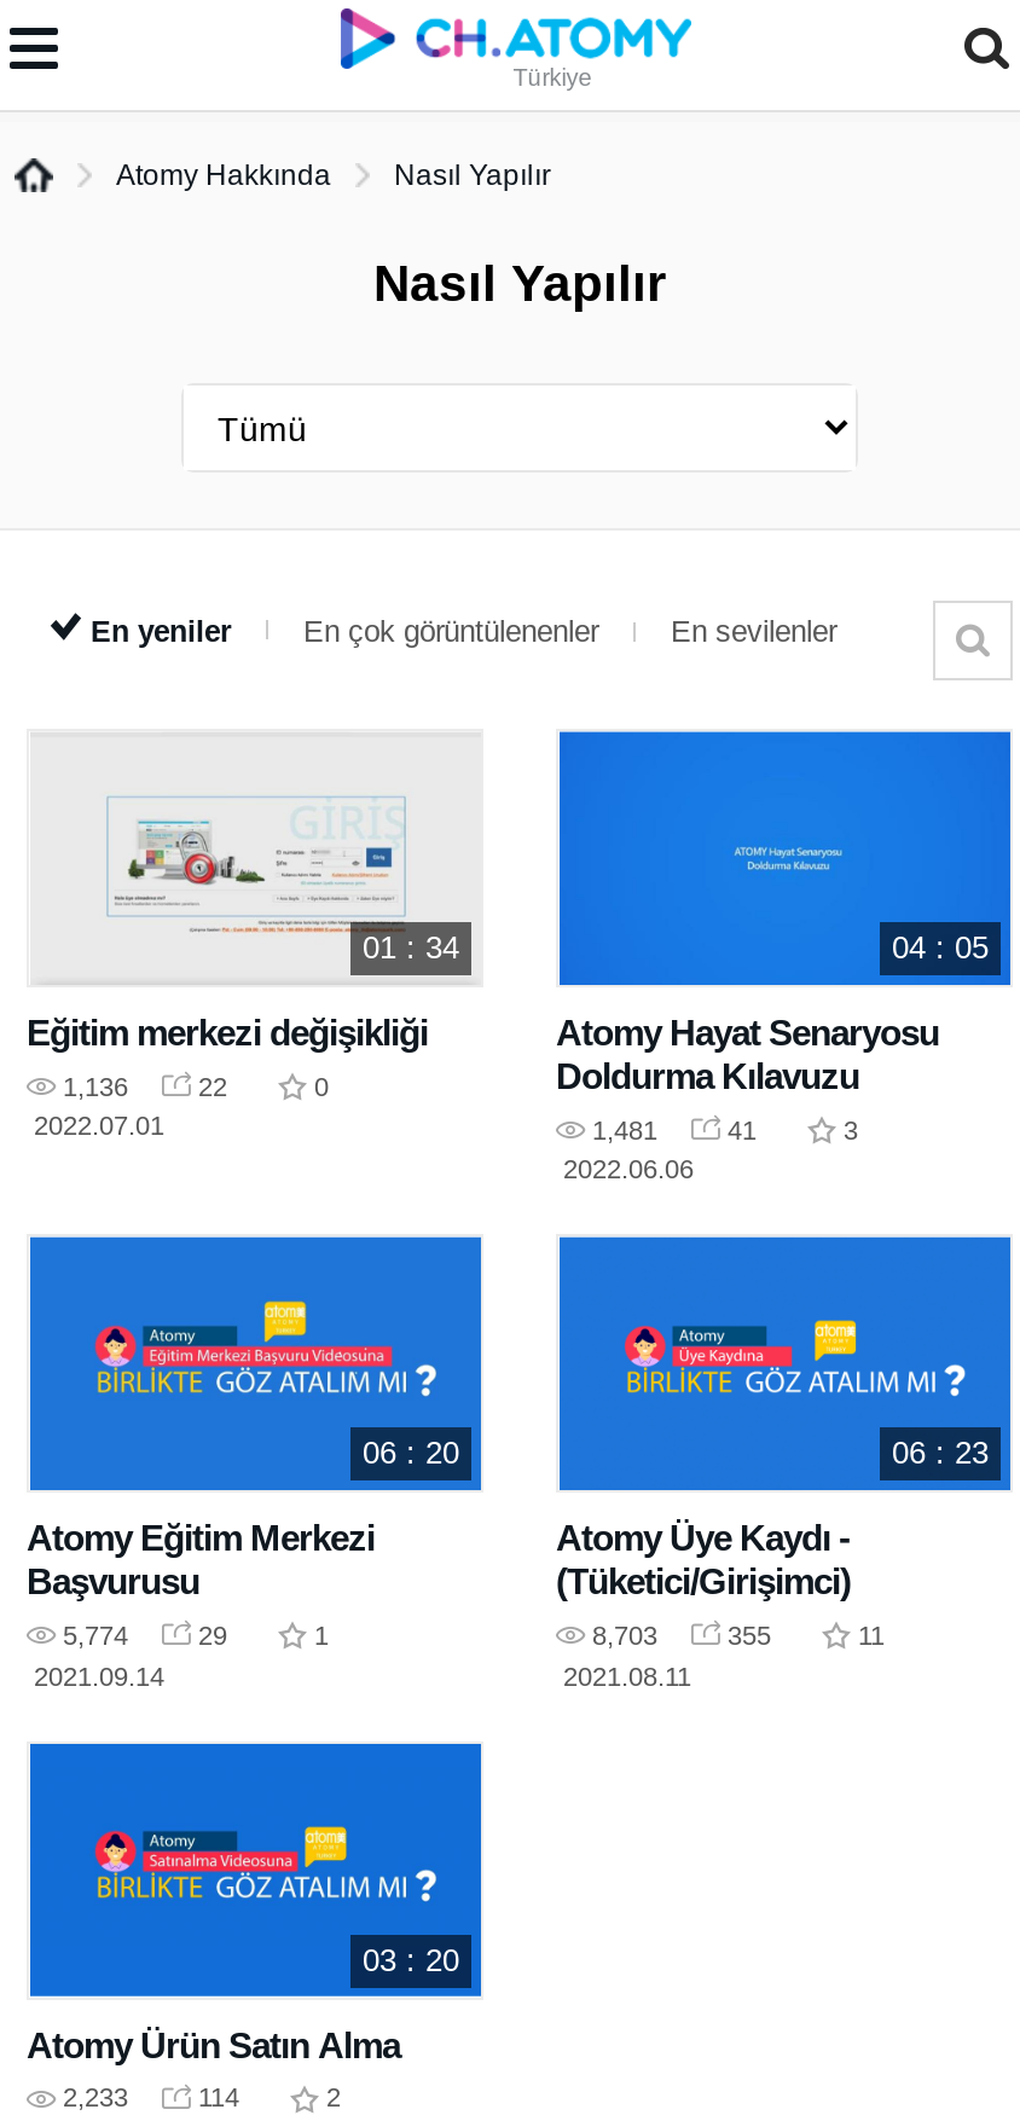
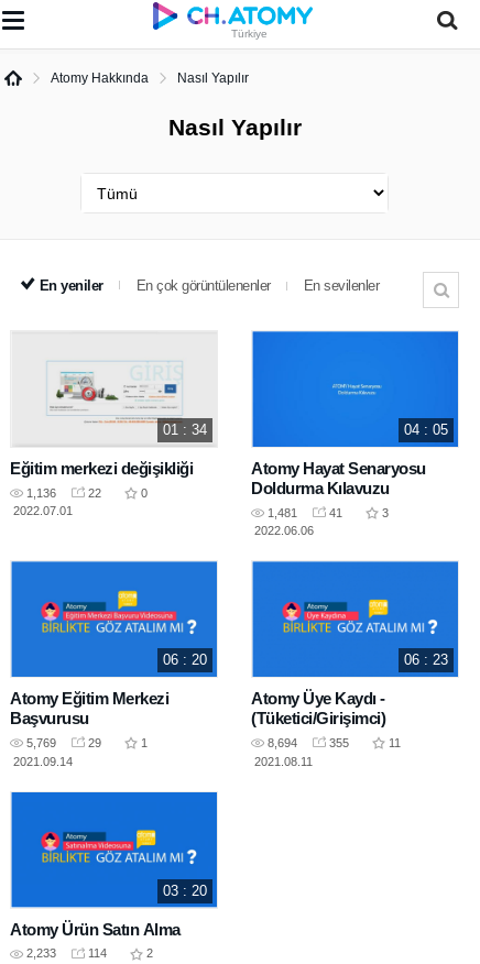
[63,1621,128,1650] 5,774 -> [26,736,56,749] 5,769
[592,1621,657,1650] 8,703 -> [268,736,297,749] 8,694

